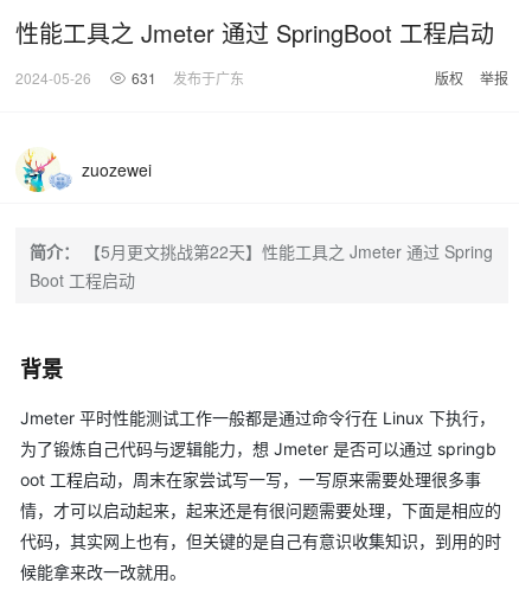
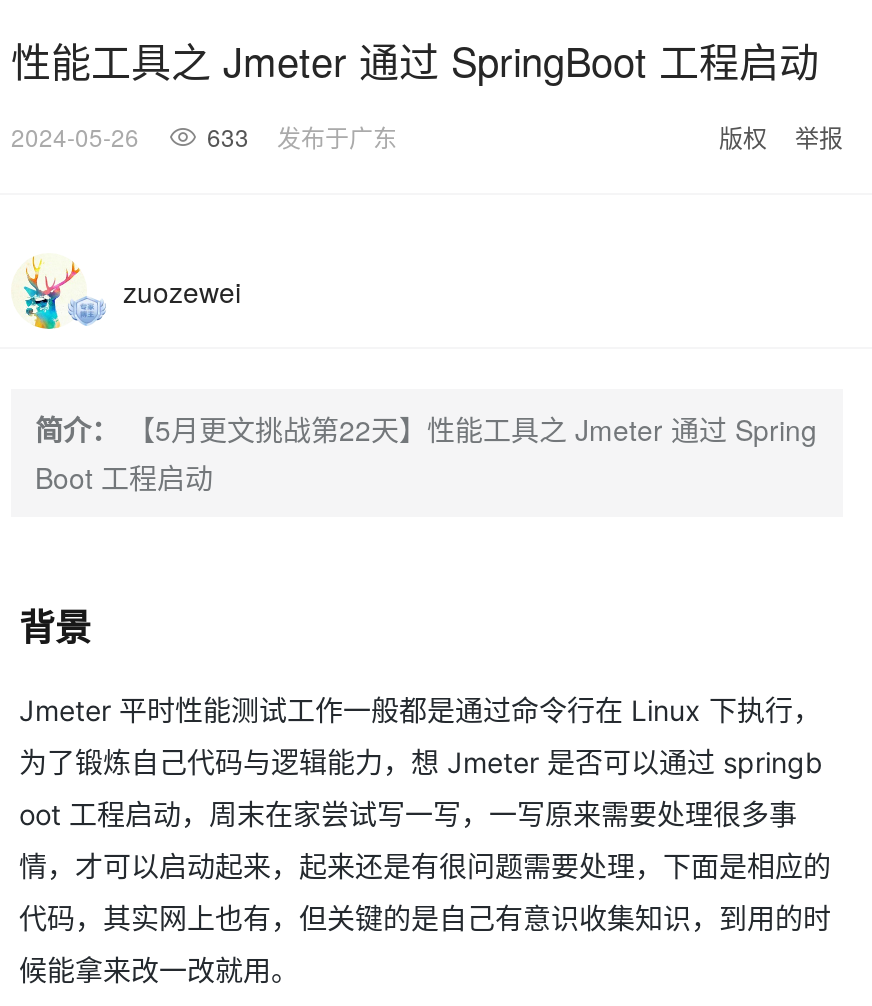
[15,68,244,88] 2024-05-26 631 发布于广东 -> [11,119,397,153] 2024-05-26 633 发布于广东

